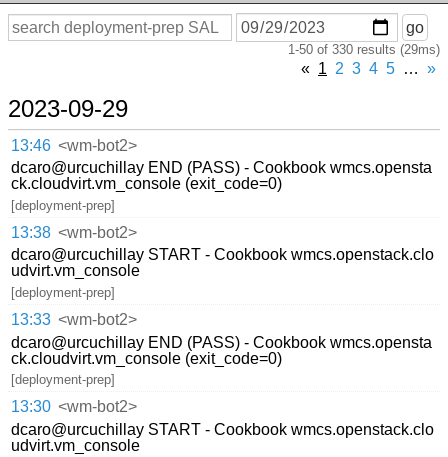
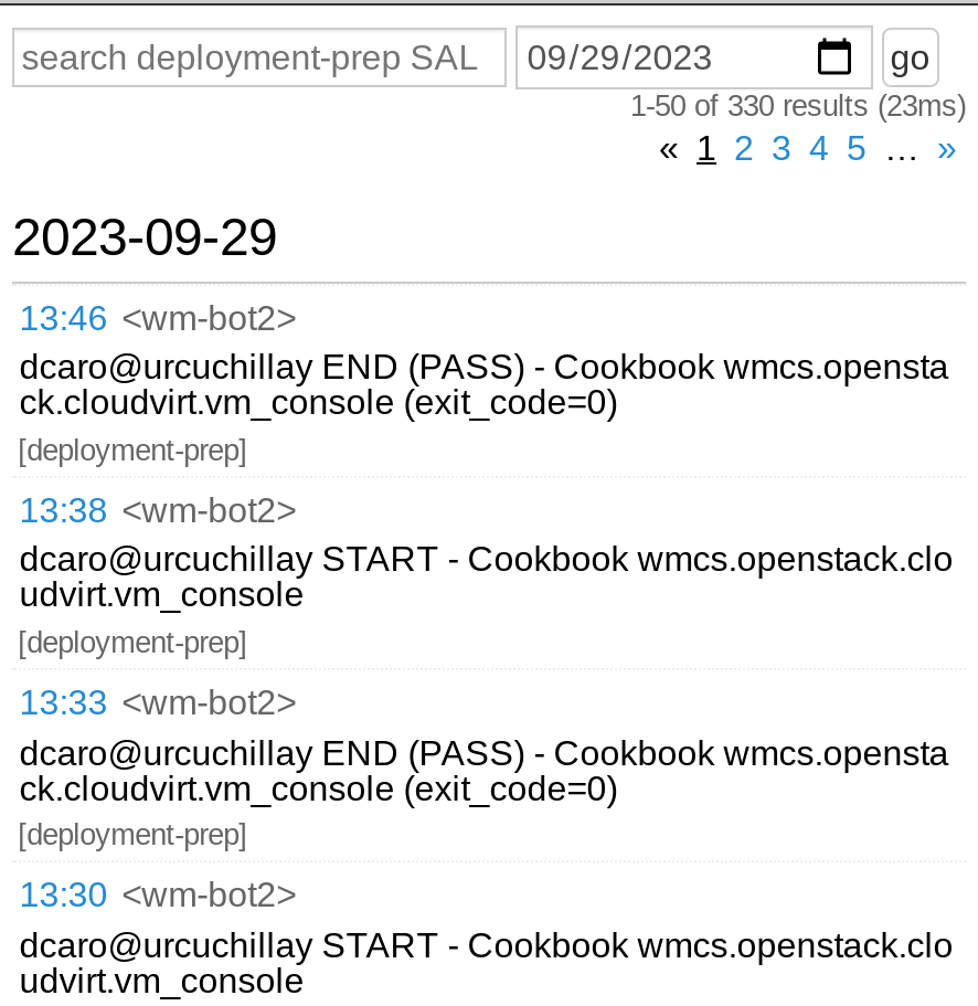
[288,42,440,57] 1-50 of 330 results (29ms) -> [630,90,966,123] 1-50 of 330 results (23ms)

